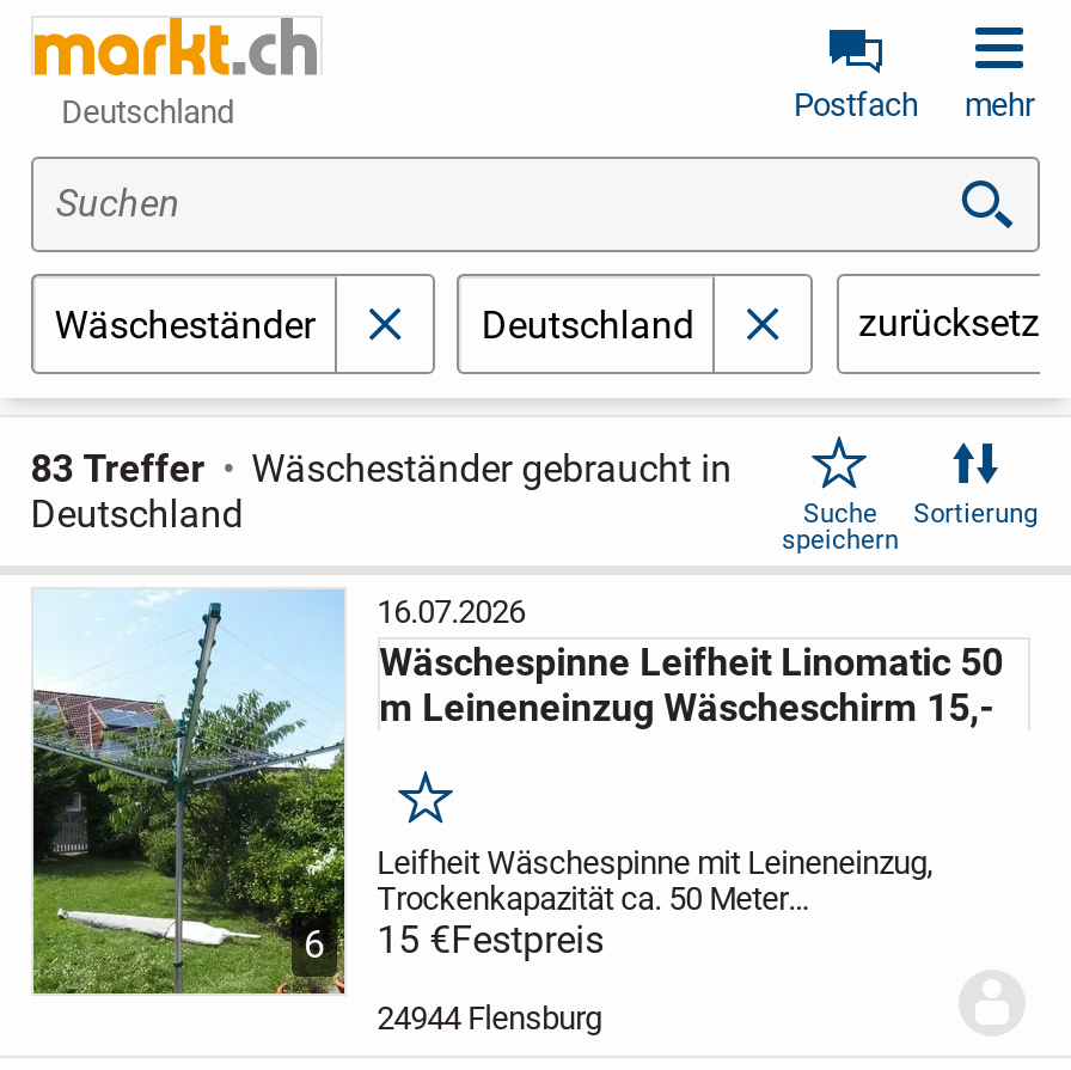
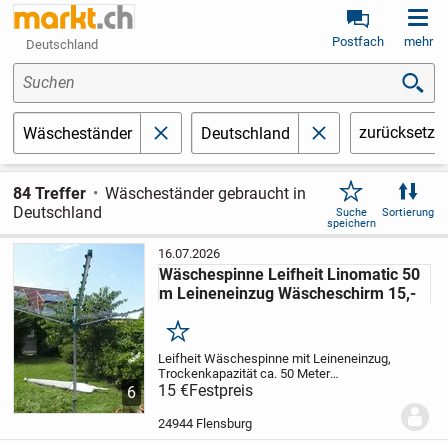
[31,446,732,492] 83 Treffer Wäscheständer gebraucht in -> [13,184,306,203] 84 Treffer Wäscheständer gebraucht in

